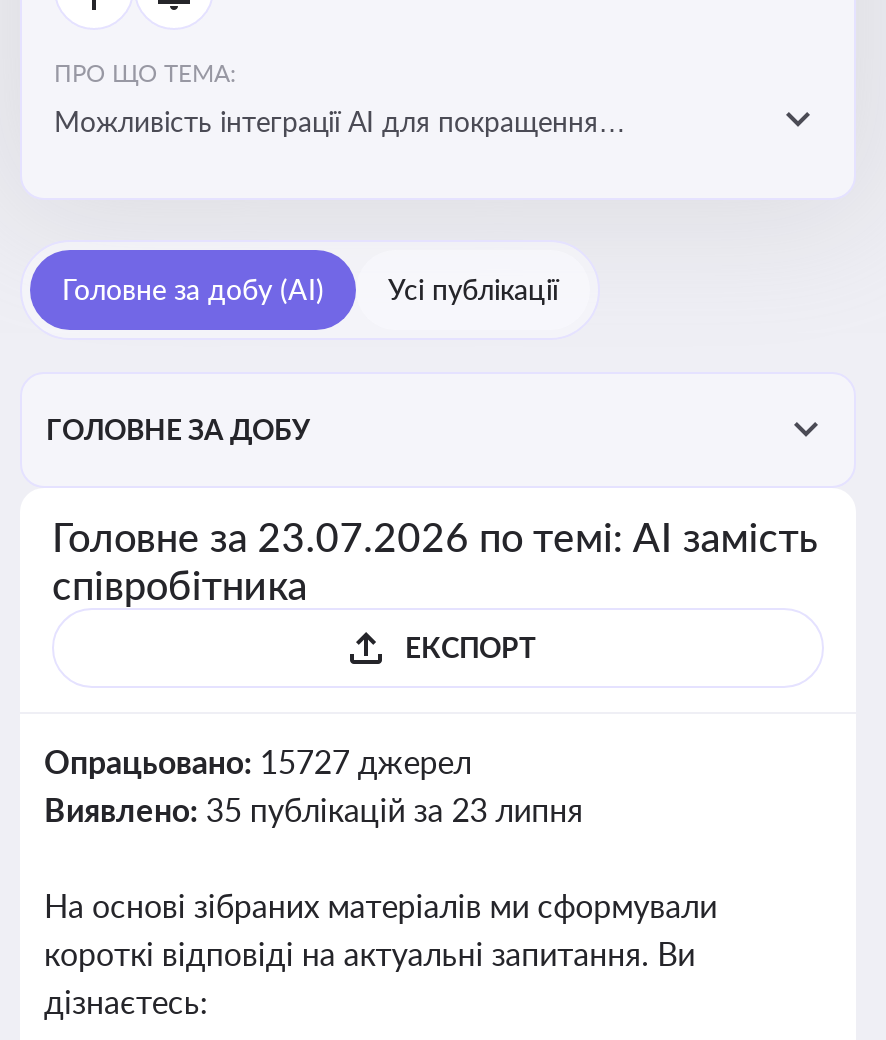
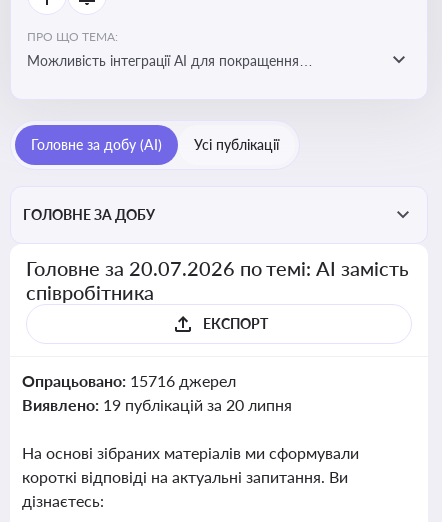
[52,512,818,560] Головне за 23.07.2026 по темі: АІ замість -> [26,256,409,280] Головне за 20.07.2026 по темі: АІ замість
[44,742,472,780] Опрацьовано: 15727 джерел -> [22,371,236,390] Опрацьовано: 15716 джерел
[44,790,583,828] Виявлено: 35 публікацій за 23 липня -> [22,395,292,414] Виявлено: 19 публікацій за 20 липня

